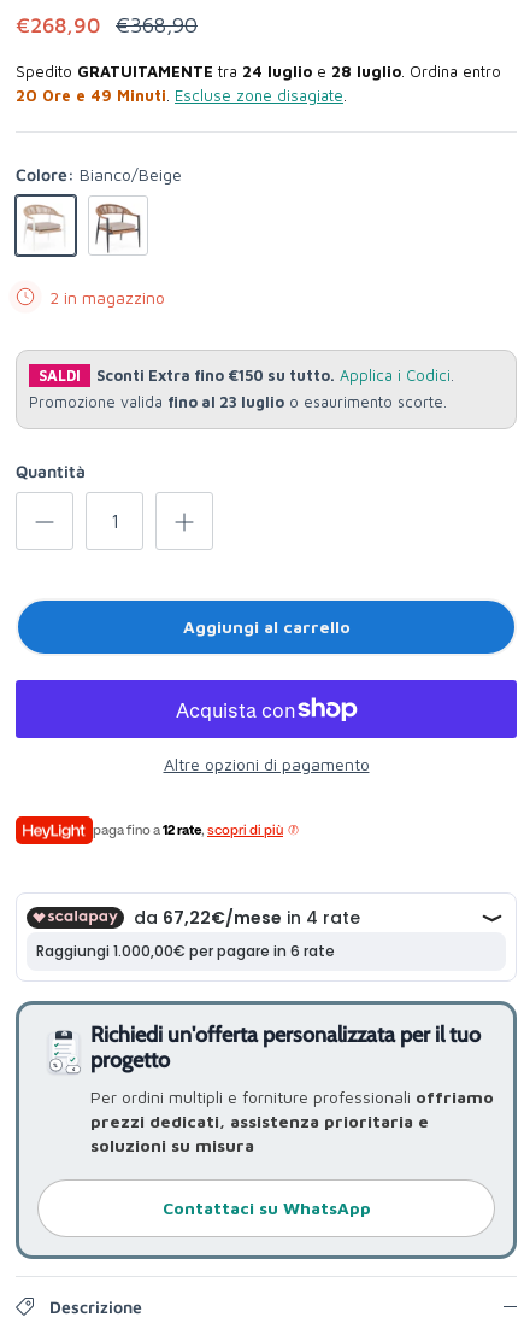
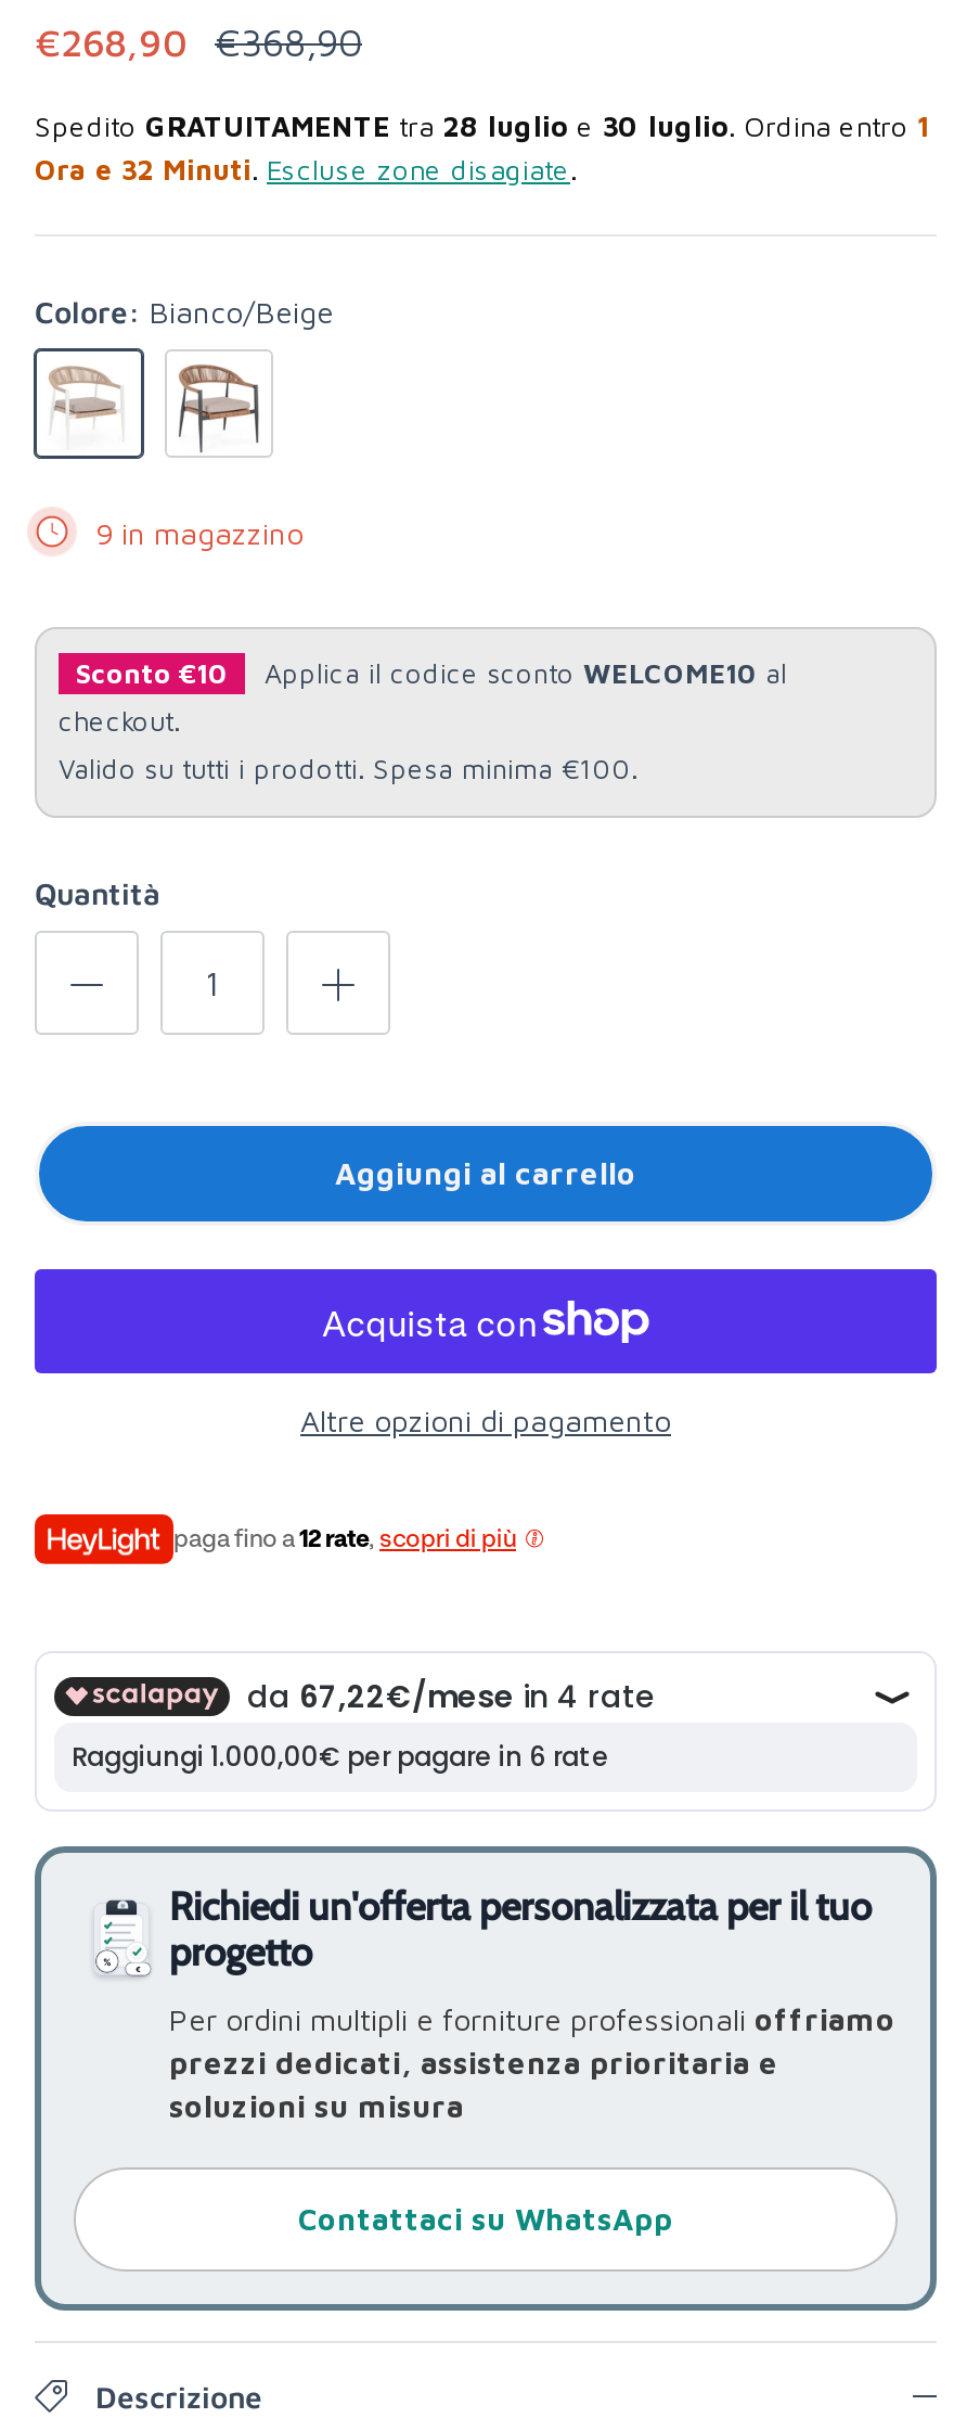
[16,62,501,105] Spedito GRATUITAMENTE tra 24 luglio e 28 luglio. Ordina entro | 20 Ore e 49 Minuti. Escluse zone disagiate. -> [35,109,928,187] Spedito GRATUITAMENTE tra 28 luglio e 30 luglio. Ordina entro 1 | Ora e 32 Minuti. Escluse zone disagiate.
[49,287,165,308] 2 in magazzino -> [95,514,304,551] 9 in magazzino
[29,367,454,411] SALDI | Sconti Extra fino €150 su tutto. Applica i Codici. | Promozione valida fino al 23 luglio o esaurimento scorte. -> [59,658,787,786] Sconto €10 | Applica il codice sconto WELCOME10 al | checkout. | Valido su tutti i prodotti. Spesa minima €100.

